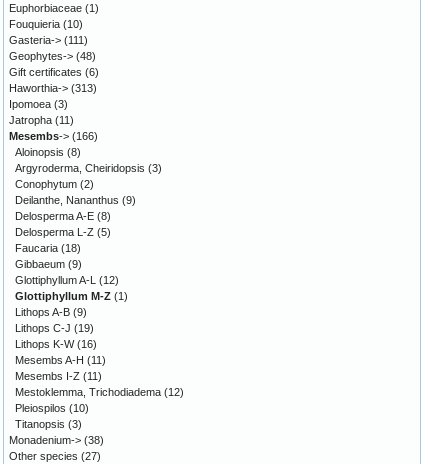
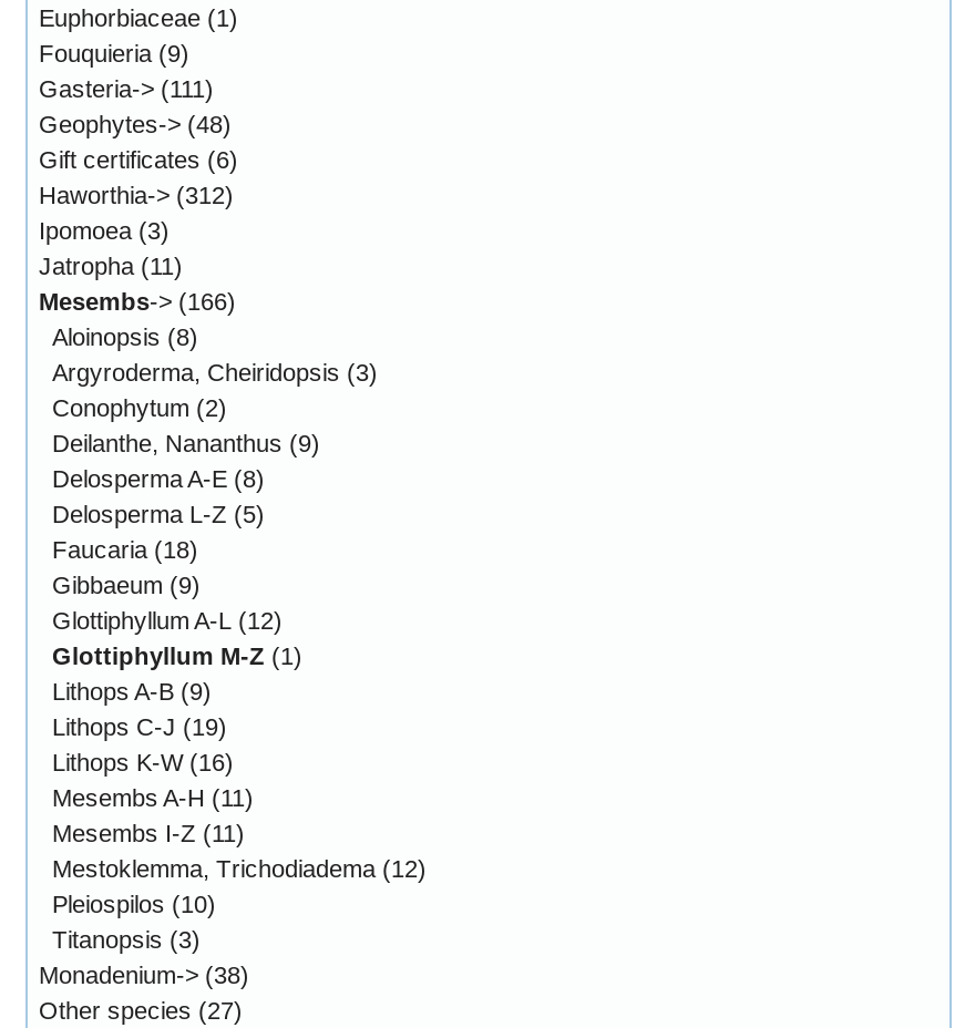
[9,18,83,30] Fouquieria (10) -> [39,40,189,67] Fouquieria (9)
[9,82,97,94] Haworthia-> (313) -> [39,182,234,209] Haworthia-> (312)

